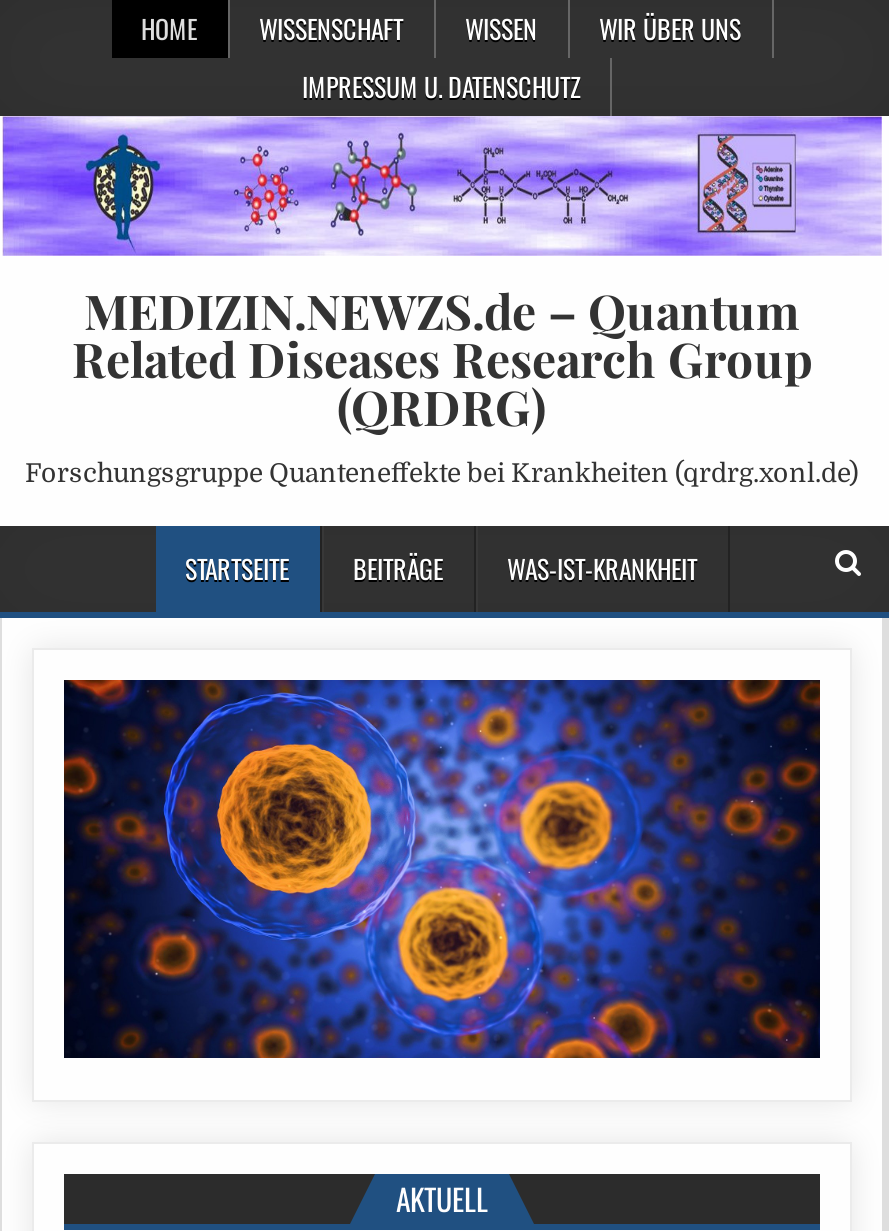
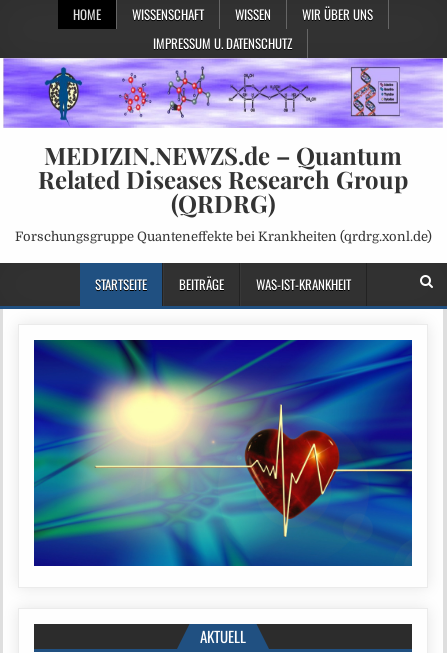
[62,678,822,1062] [image] -> [33,339,413,567] [image]

